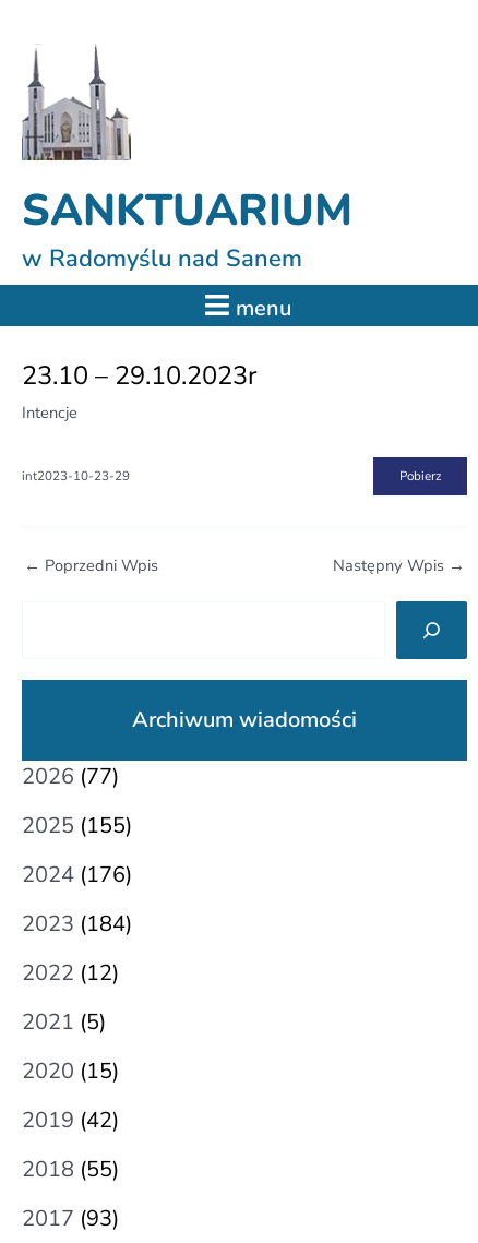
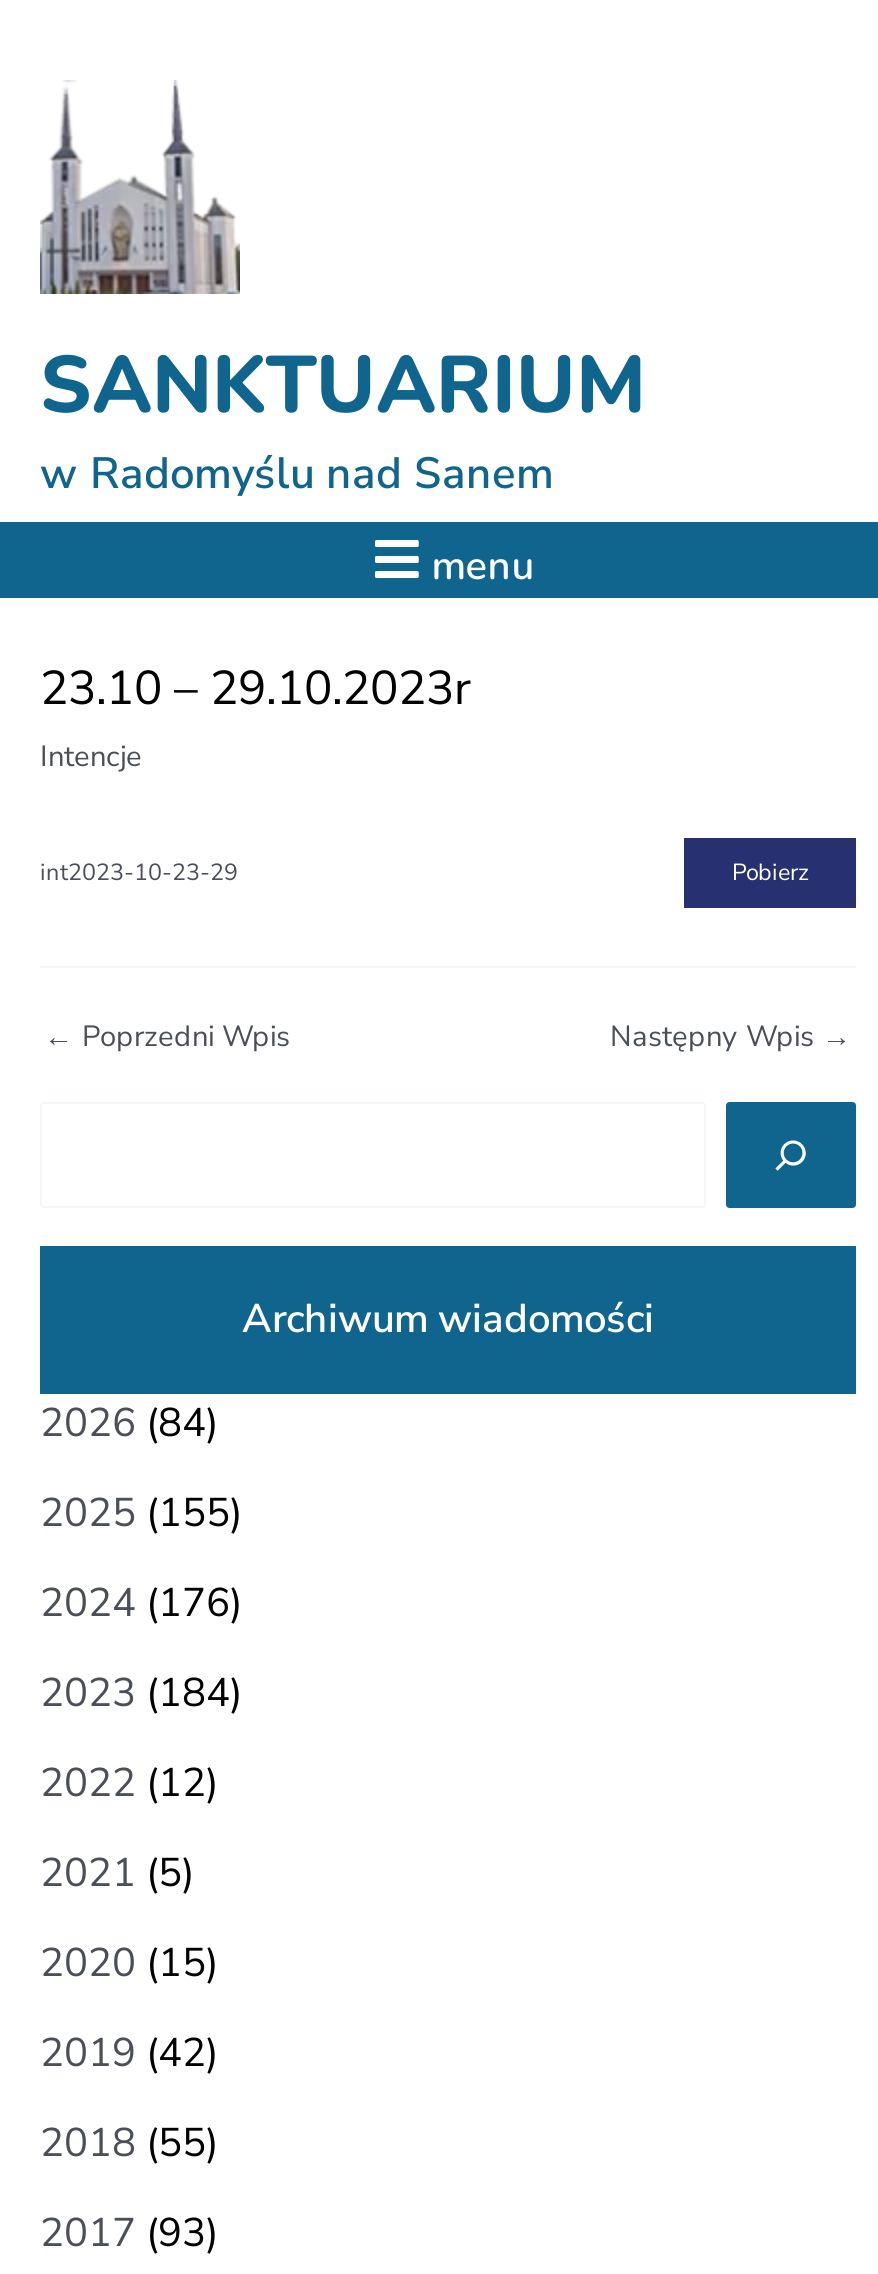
[22,762,119,791] 2026(77) -> [40,1396,218,1450] 2026(84)

